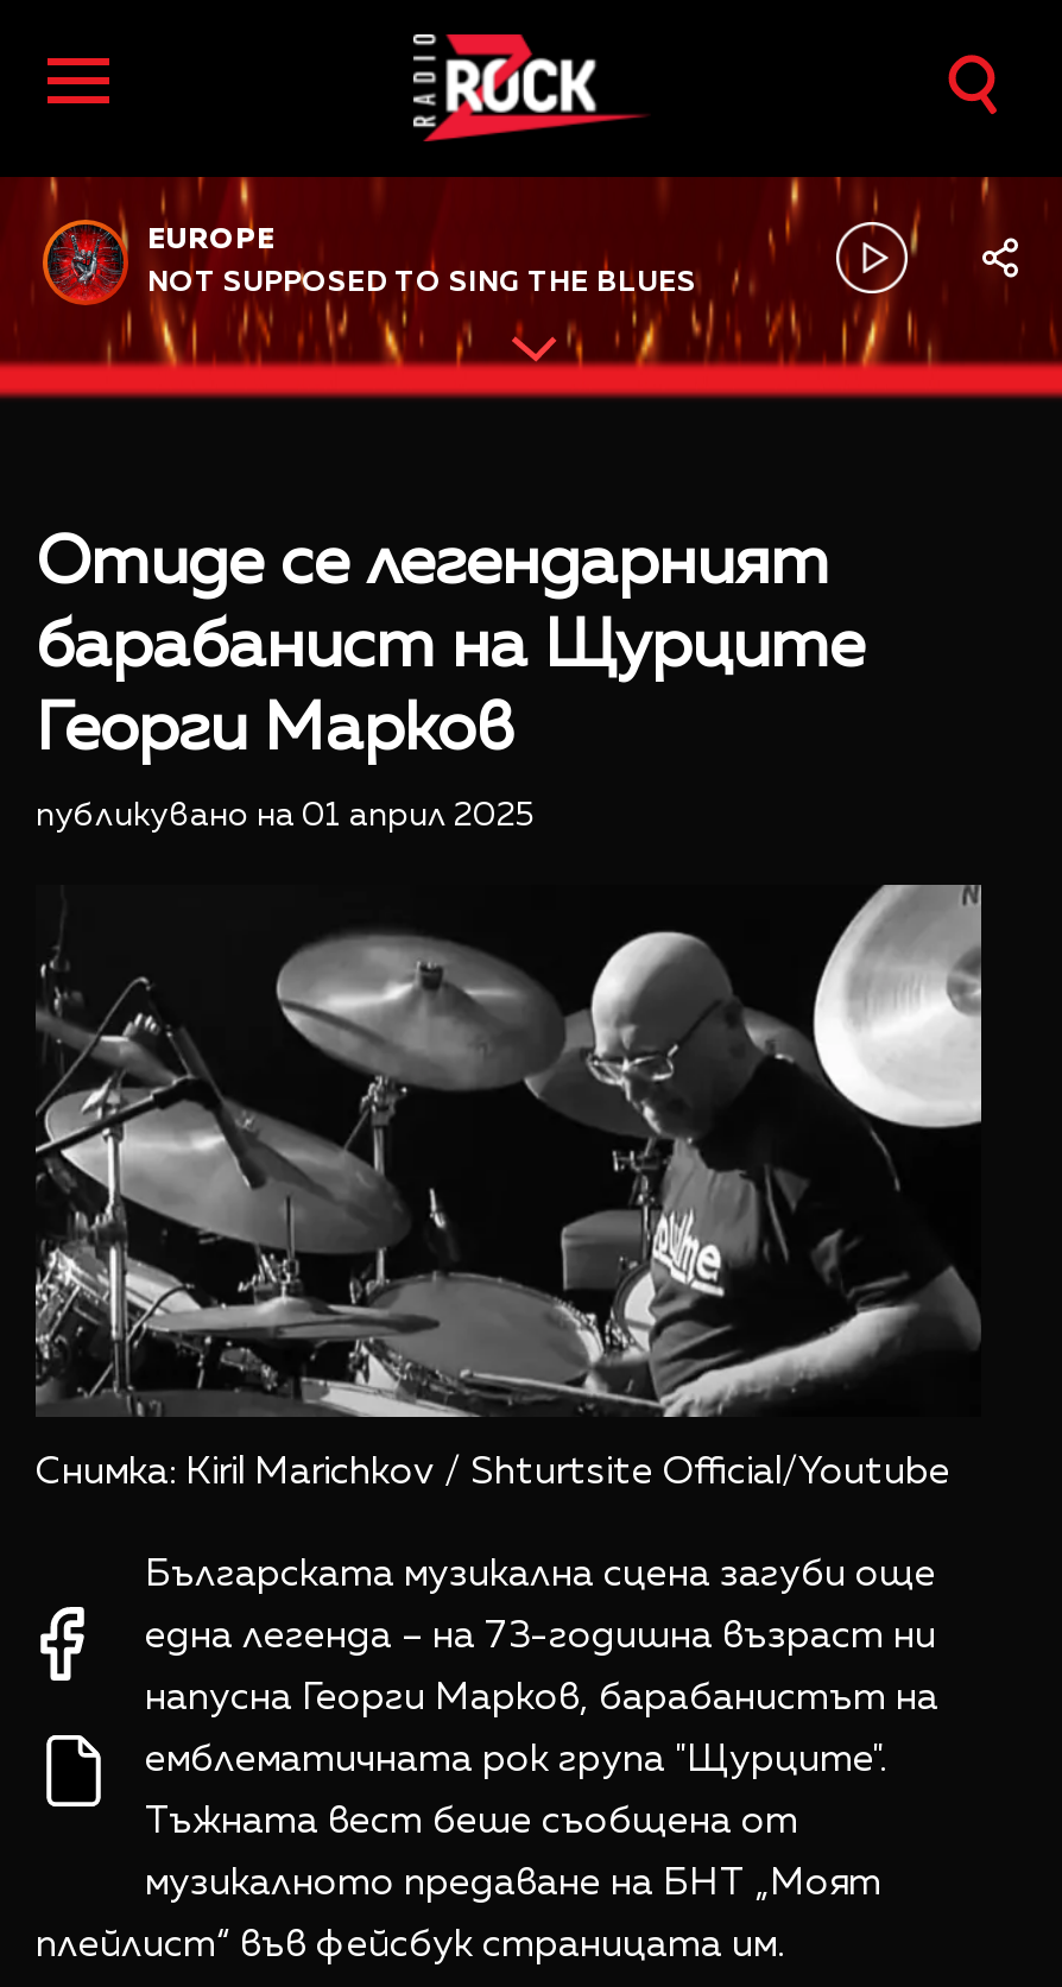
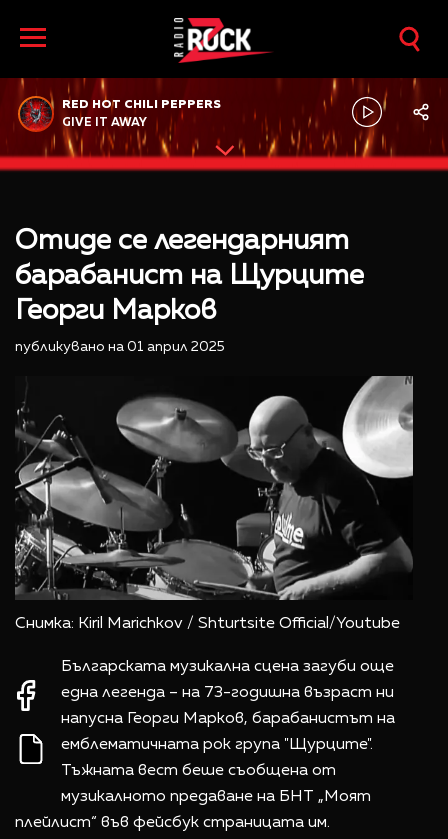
[147,227,276,256] EUROPE -> [62,99,221,111] RED HOT CHILI PEPPERS
[147,269,696,298] NOT SUPPOSED TO SING THE BLUES -> [62,117,147,129] GIVE IT AWAY

